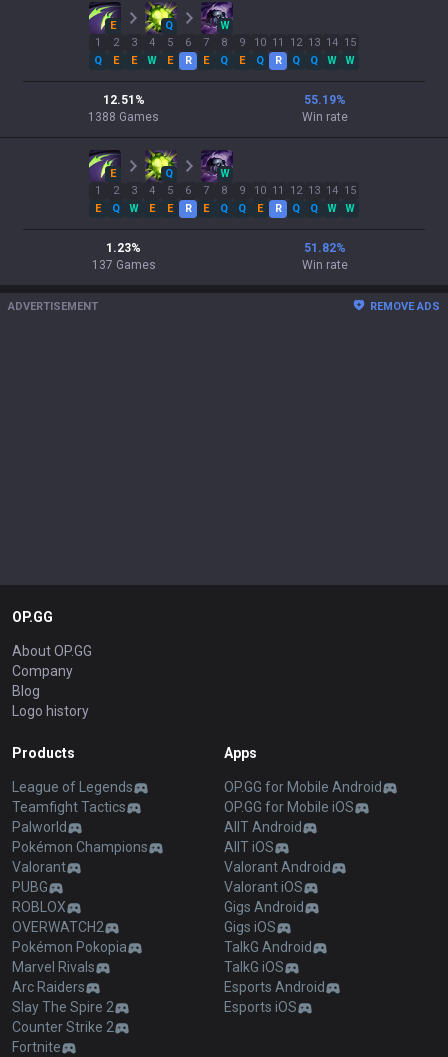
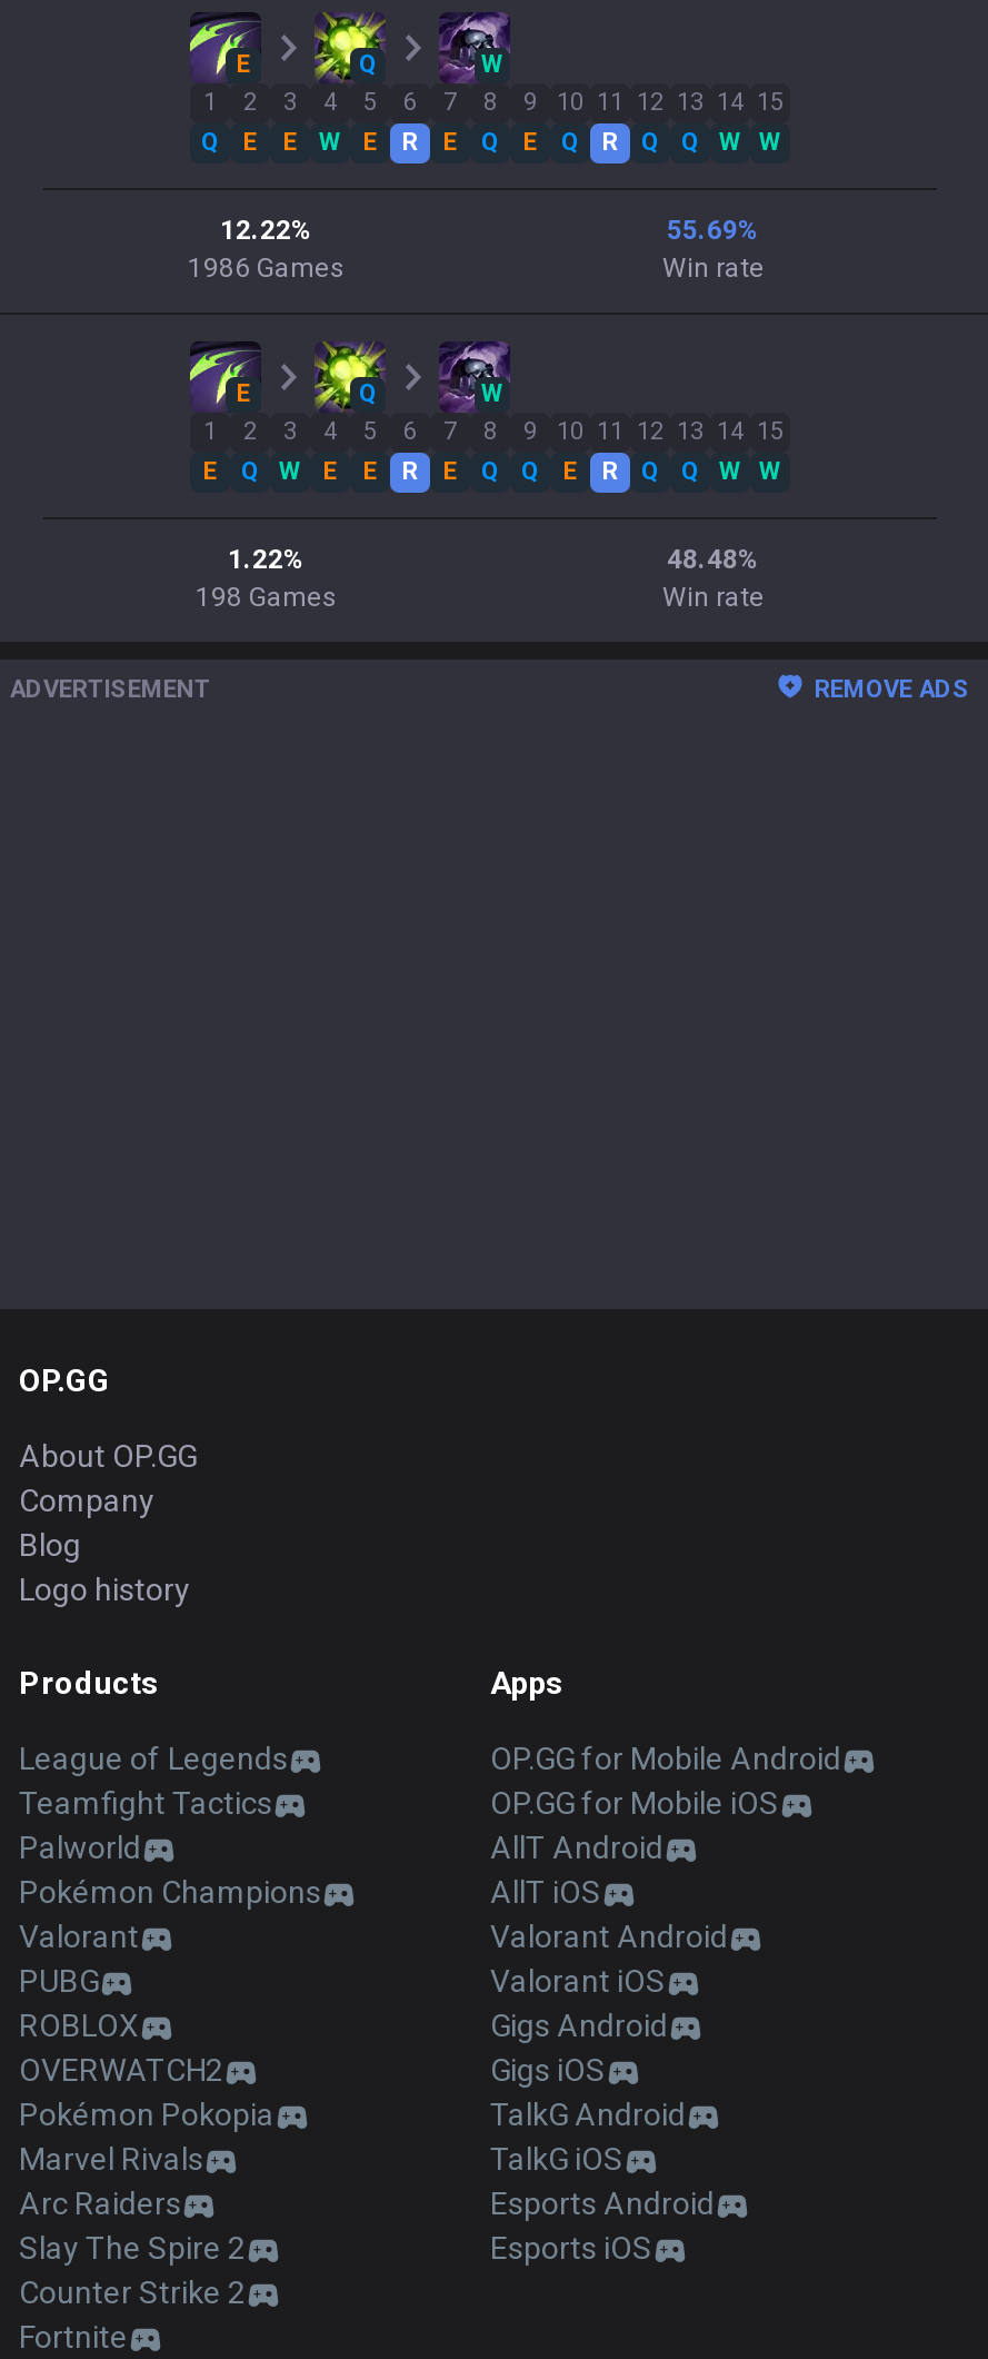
[102,93,144,107] 12.51% -> [220,215,313,246] 12.22%
[303,93,345,107] 55.19% -> [667,215,760,246] 55.69%
[88,110,159,124] 1388 Games -> [188,252,346,284] 1986 Games
[106,241,141,255] 1.23% -> [228,544,306,575] 1.22%
[303,241,345,255] 51.82% -> [667,544,760,575] 48.48%
[91,258,155,272] 137 Games -> [196,582,338,613] 198 Games

